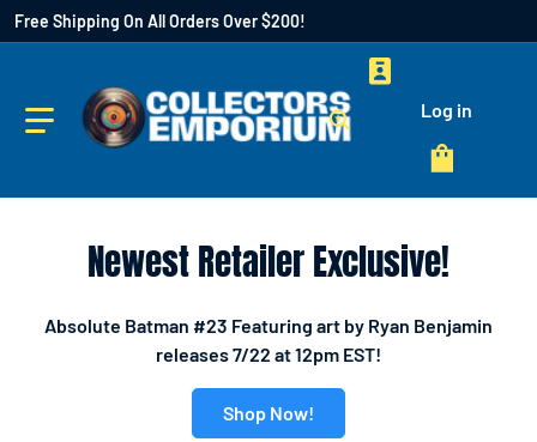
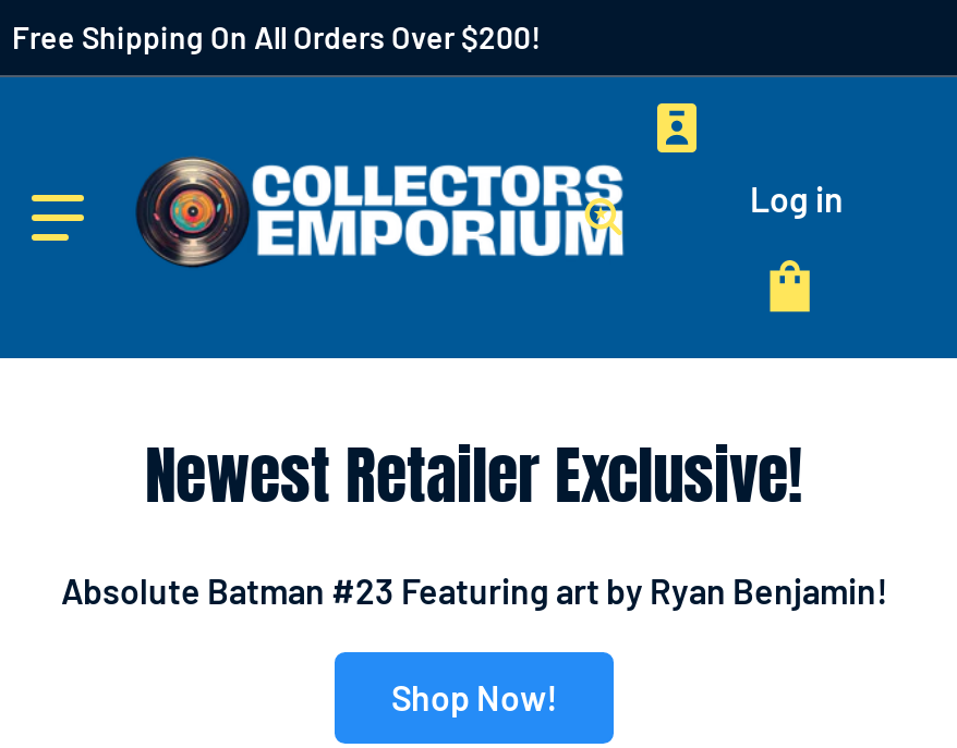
[44,314,493,365] Absolute Batman #23 Featuring art by Ryan Benjamin | releases 7/22 at 12pm EST! -> [61,569,887,611] Absolute Batman #23 Featuring art by Ryan Benjamin!

